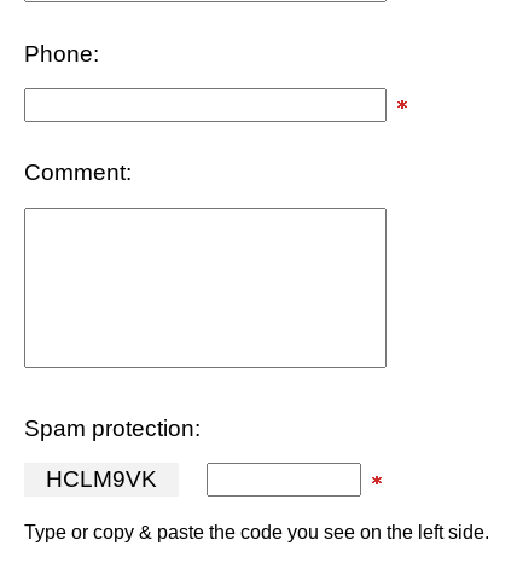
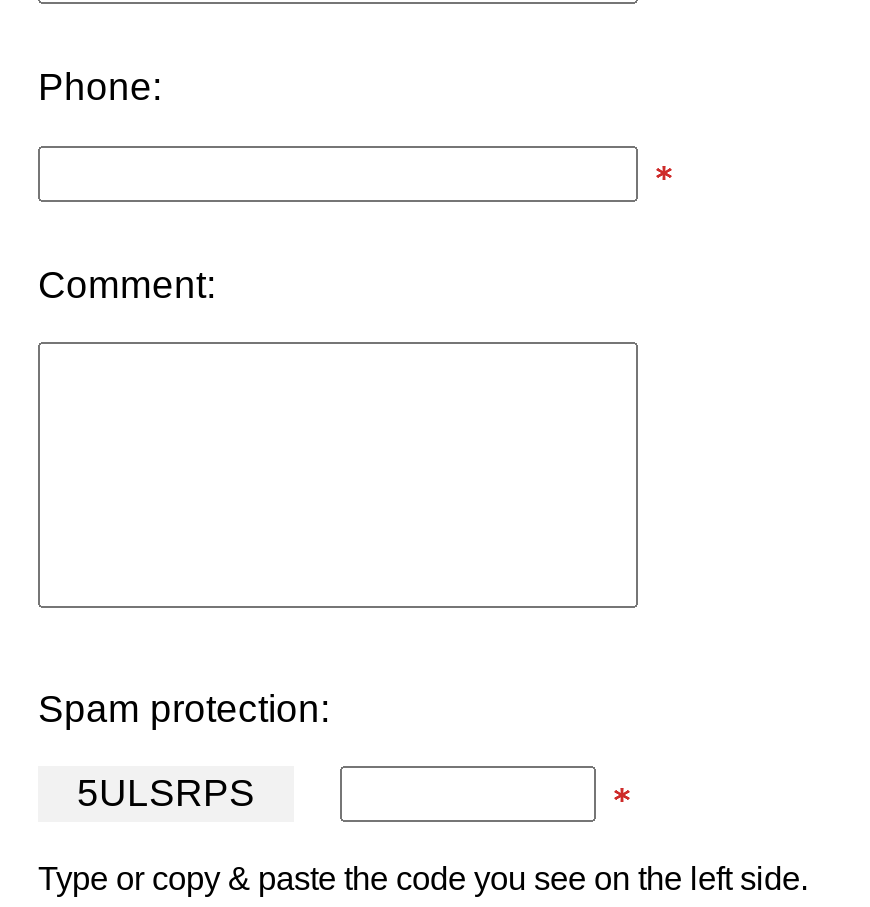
[46,467,157,492] HCLM9VK -> [77,773,255,815] 5ULSRPS

